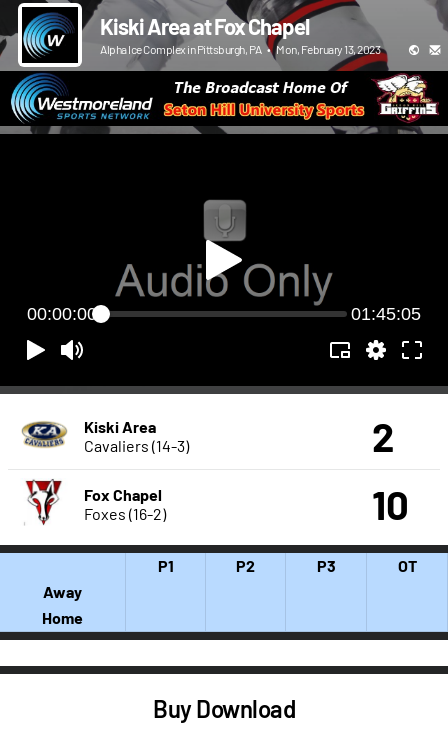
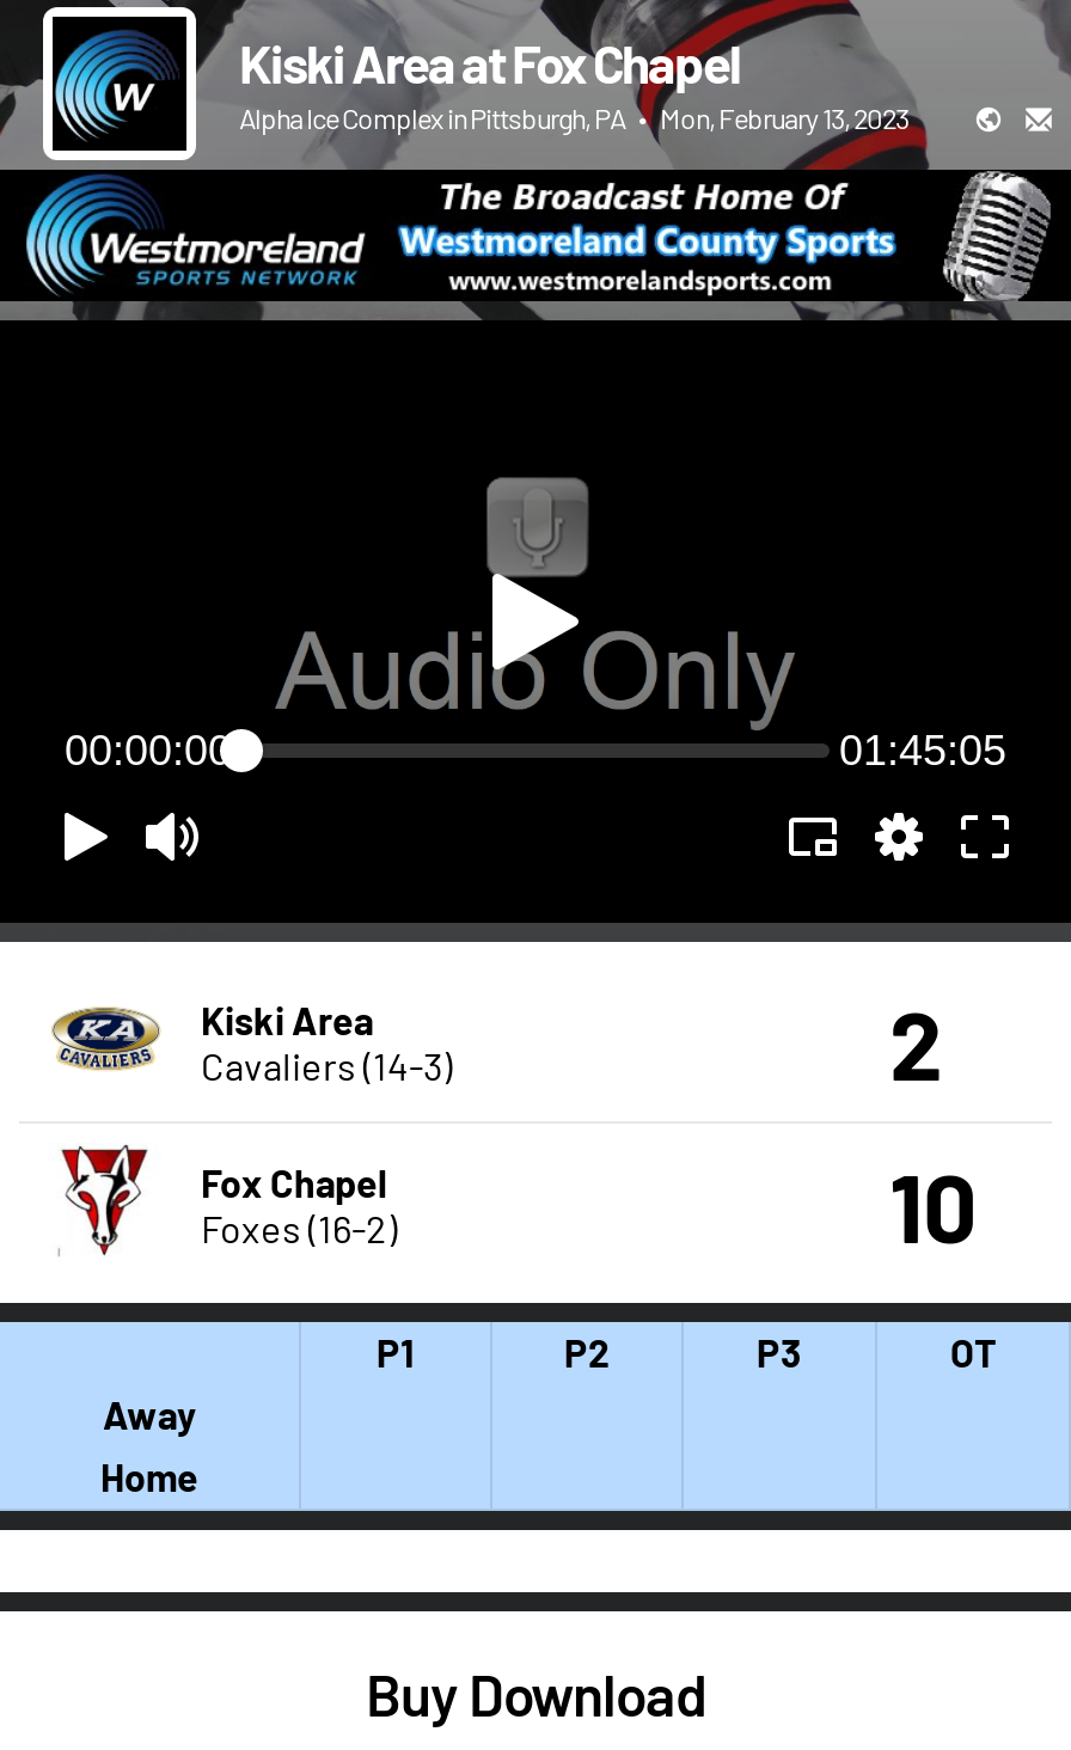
[163,71,440,127] [image] -> [392,172,1052,304] [image]

